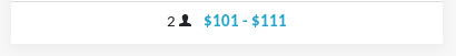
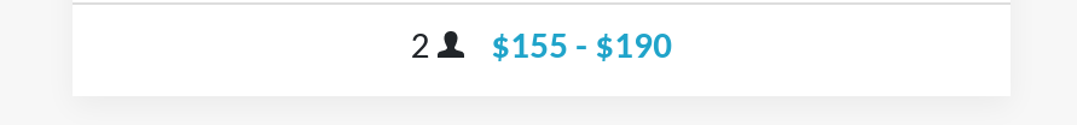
[167,14,287,31] 2 $101 - $111 -> [411,31,672,67] 2 $155 - $190

